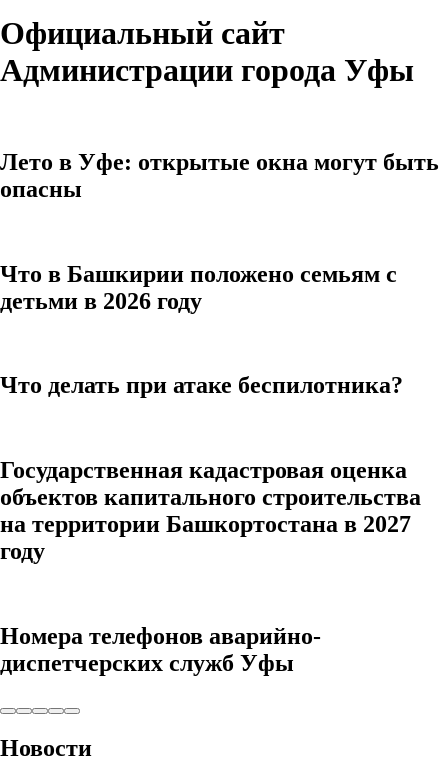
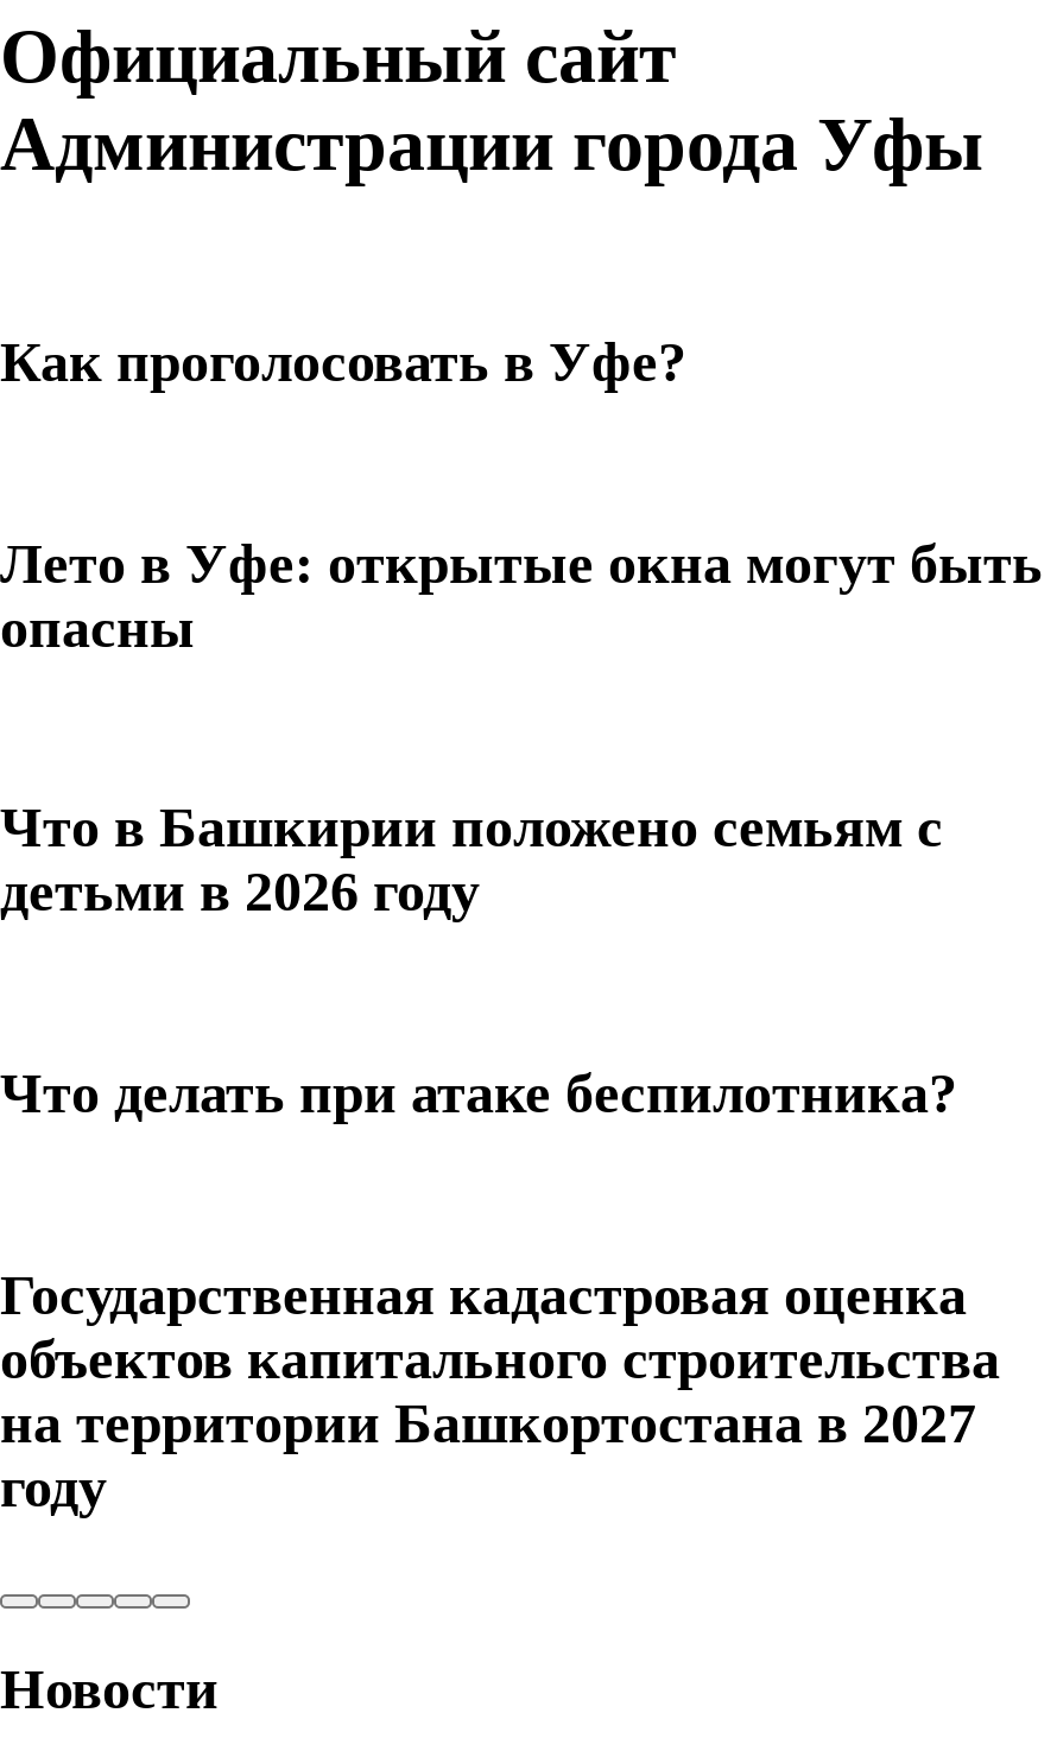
none -> [0,331,686,392] Как проголосовать в Уфе?
moved [0,149,439,564] -> [0,532,1043,1518]: Лето в Уфе: открытые окна могут быть | опасны | Что в Башкирии положено семьям с | ... | на территории Башкортостана в 2027 | году
[0,623,321,676] Номера телефонов аварийно- | диспетчерских служб Уфы -> none

